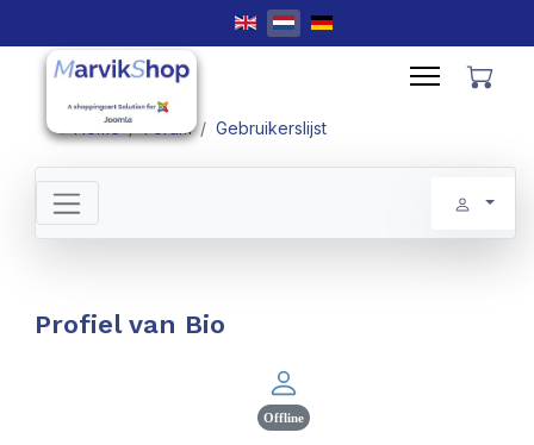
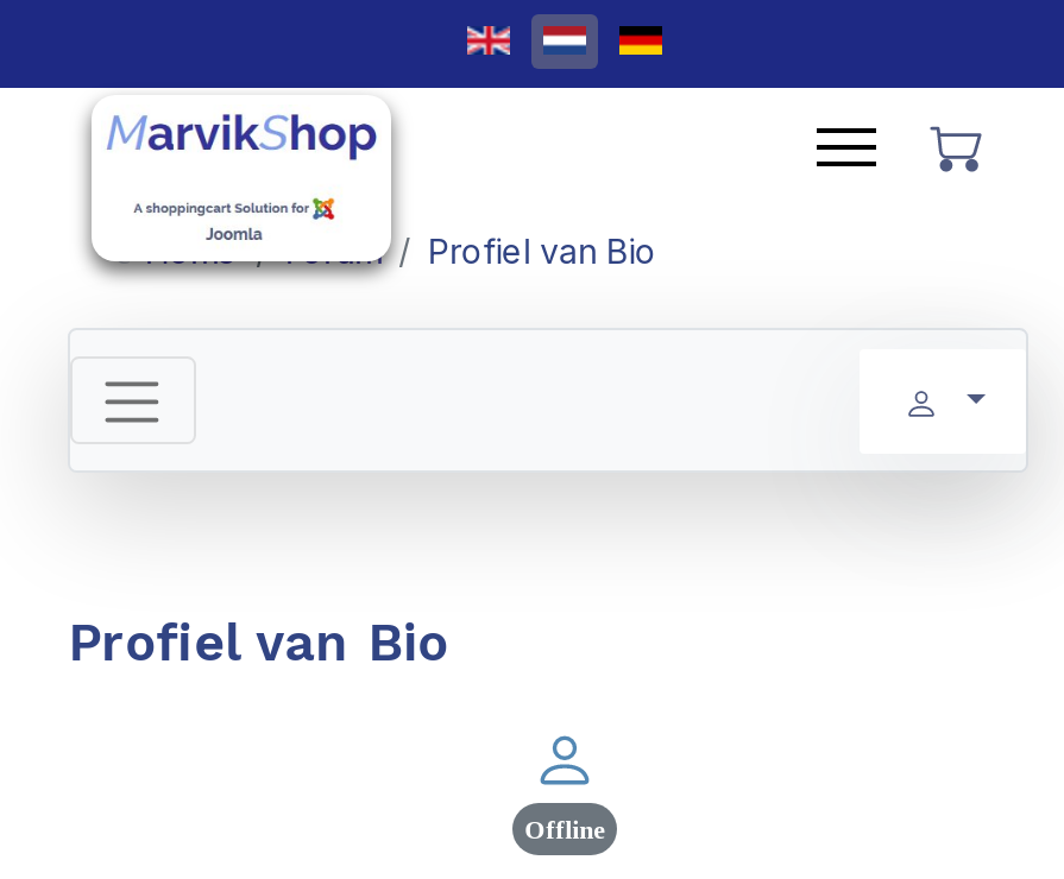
[215,117,326,137] Gebruikerslijst -> [428,229,656,270] Profiel van Bio

